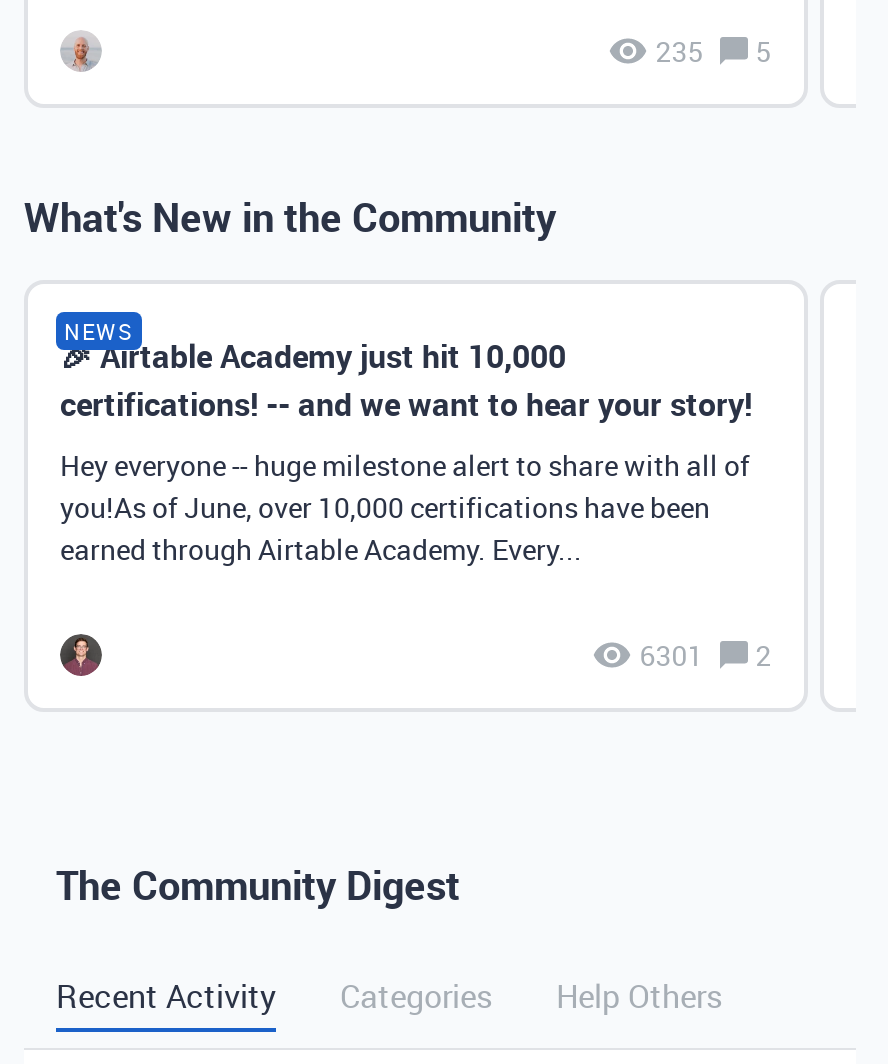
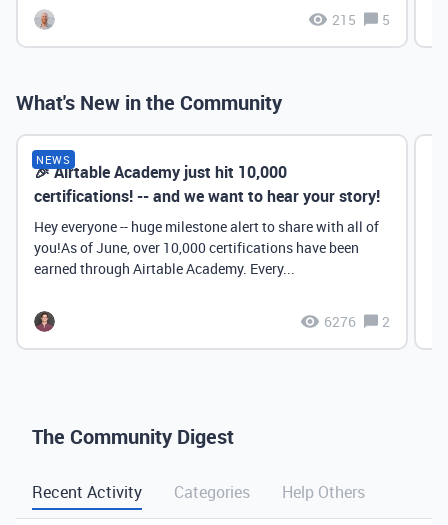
[656,32,772,70] 235 5 -> [332,10,390,29] 215 5
[640,636,772,674] 6301 2 -> [324,312,390,331] 6276 2

